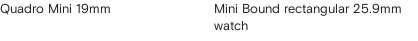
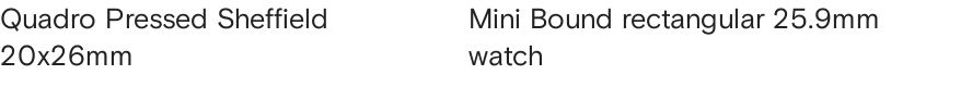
[0,2,111,15] Quadro Mini 19mm -> [0,4,328,69] Quadro Pressed Sheffield | 20x26mm

